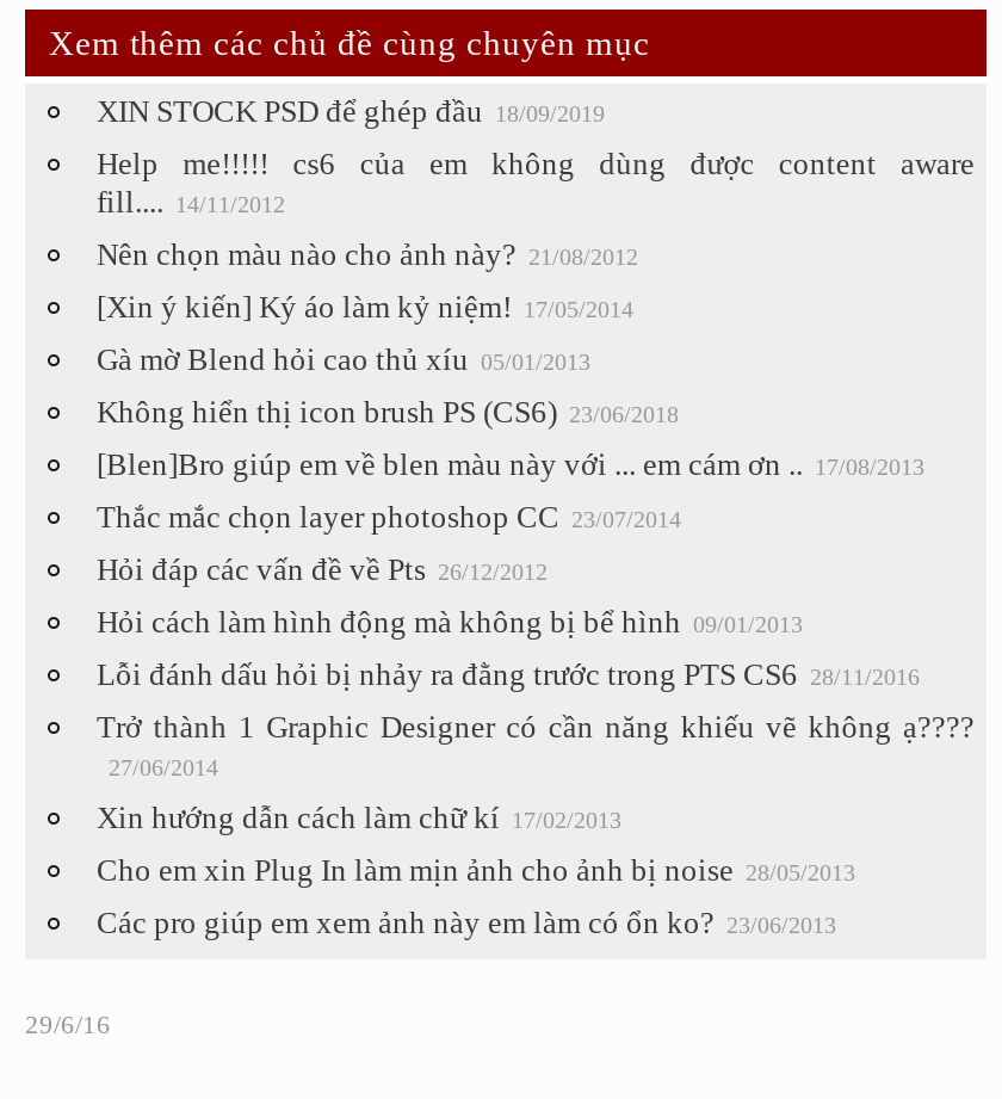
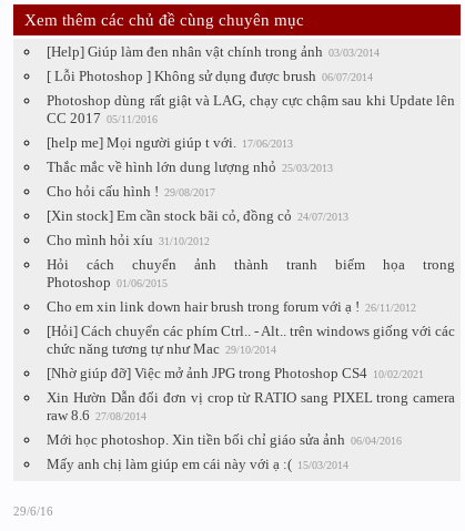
[97,93,605,129] XIN STOCK PSD để ghép đầu 18/09/2019 -> [47,43,380,60] [Help] Giúp làm đen nhân vật chính trong ảnh 03/03/2014
[97,146,975,220] Help me!!!!! cs6 của em không dùng được content aware | fill.... 14/11/2012 -> [47,68,373,84] [ Lỗi Photoshop ] Không sử dụng được brush 06/07/2014
[97,236,638,272] Nên chọn màu nào cho ảnh này? 21/08/2012 -> [47,92,455,126] Photoshop dùng rất giật và LAG, chạy cực chậm sau khi Update lên | CC 2017 05/11/2016
[97,289,633,325] [Xin ý kiến] Ký áo làm kỷ niệm! 17/05/2014 -> [47,134,293,151] [help me] Mọi người giúp t với. 17/06/2013
[97,341,590,377] Gà mờ Blend hỏi cao thủ xíu 05/01/2013 -> [47,159,333,175] Thắc mắc về hình lớn dung lượng nhỏ 25/03/2013
[97,394,679,430] Không hiển thị icon brush PS (CS6) 23/06/2018 -> [47,183,215,200] Cho hỏi cấu hình ! 29/08/2017
[97,446,924,482] [Blen]Bro giúp em về blen màu này với ... em cám ơn .. 17/08/2013 -> [47,207,348,224] [Xin stock] Em cần stock bãi cỏ, đồng cỏ 24/07/2013
[97,499,681,535] Thắc mắc chọn layer photoshop CC 23/07/2014 -> [47,232,210,248] Cho mình hỏi xíu 31/10/2012
[97,551,548,587] Hỏi đáp các vấn đề về Pts 26/12/2012 -> [47,256,455,290] Hỏi cách chuyển ảnh thành tranh biếm họa trong | Photoshop 01/06/2015
[97,604,803,640] Hỏi cách làm hình động mà không bị bể hình 09/01/2013 -> [47,298,416,315] Cho em xin link down hair brush trong forum với ạ ! 26/11/2012
[97,656,920,692] Lỗi đánh dấu hỏi bị nhảy ra đằng trước trong PTS CS6 28/11/2016 -> [47,323,455,357] [Hỏi] Cách chuyển các phím Ctrl.. - Alt.. trên windows giống với các | chức năng tương tự như Mac 29/10/2014
[97,709,975,780] Trở thành 1 Graphic Designer có cần năng khiếu vẽ không ạ???? | 27/06/2014 -> [47,365,424,381] [Nhờ giúp đỡ] Việc mở ảnh JPG trong Photoshop CS4 10/02/2021
[97,799,621,835] Xin hướng dẫn cách làm chữ kí 17/02/2013 -> [47,389,455,423] Xin Hườn Dẫn đổi đơn vị crop từ RATIO sang PIXEL trong camera | raw 8.6 27/08/2014
[97,852,855,888] Cho em xin Plug In làm mịn ảnh cho ảnh bị noise 28/05/2013 -> [47,431,402,448] Mới học photoshop. Xin tiền bối chỉ giáo sửa ảnh 06/04/2016
[97,904,836,940] Các pro giúp em xem ảnh này em làm có ổn ko? 23/06/2013 -> [47,456,348,472] Mấy anh chị làm giúp em cái này với ạ :( 15/03/2014

